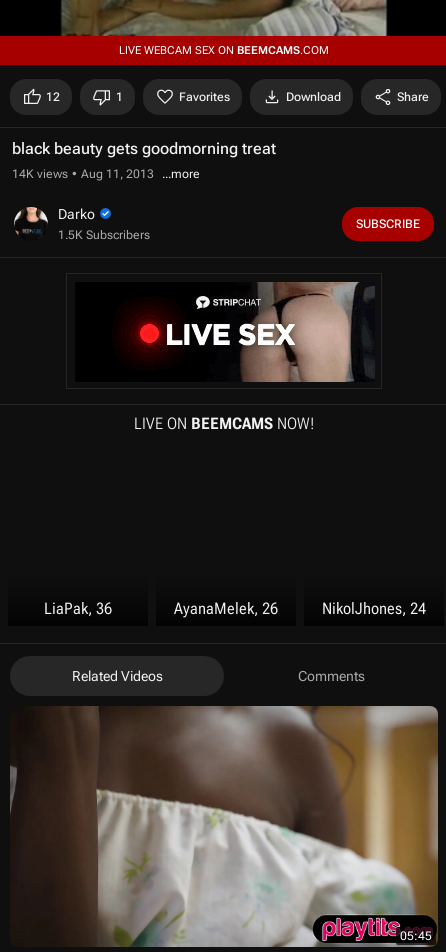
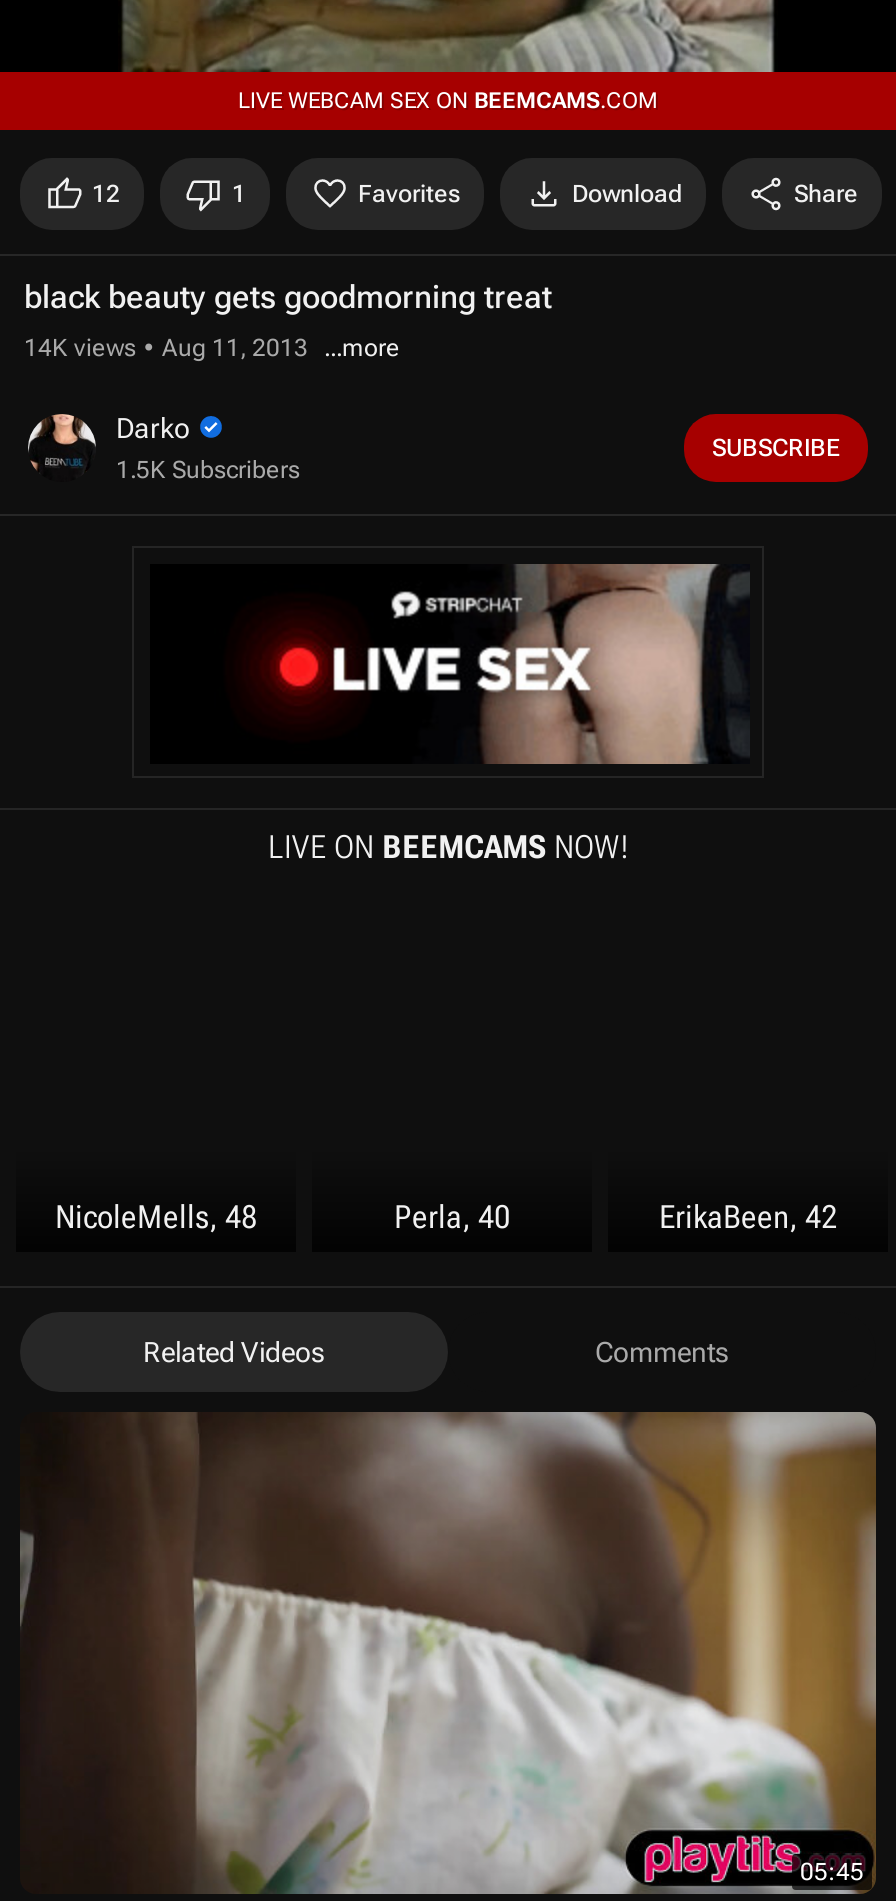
[44,599,426,618] LiaPak, 36 | AyanaMelek, 26 | NikolJhones, 24 -> [55,1198,837,1236] NicoleMells, 48 | Perla, 40 | ErikaBeen, 42

